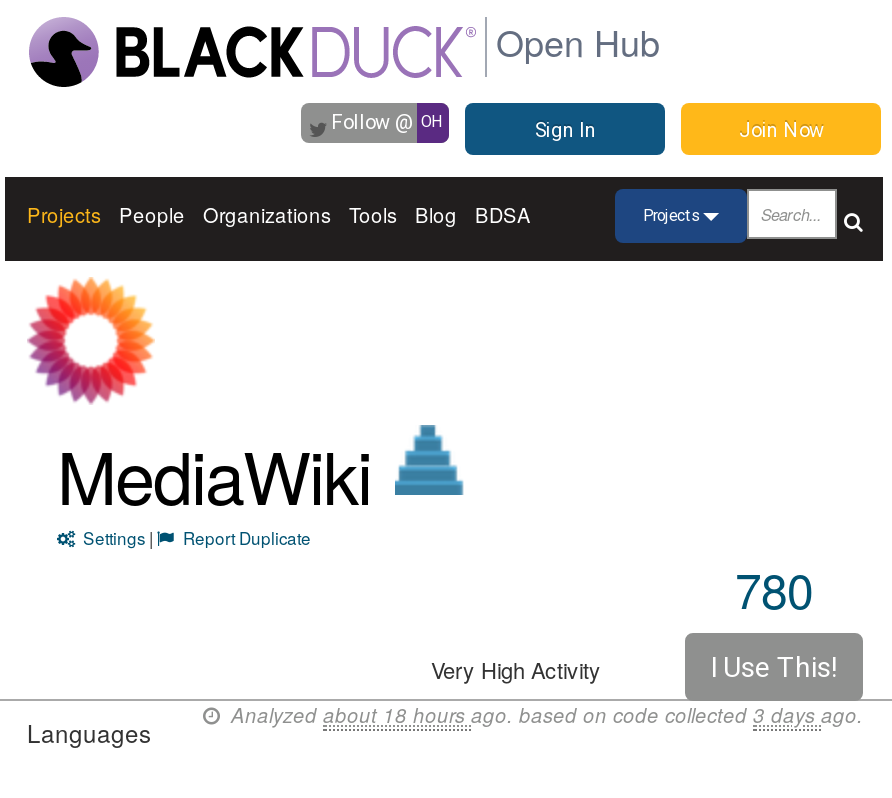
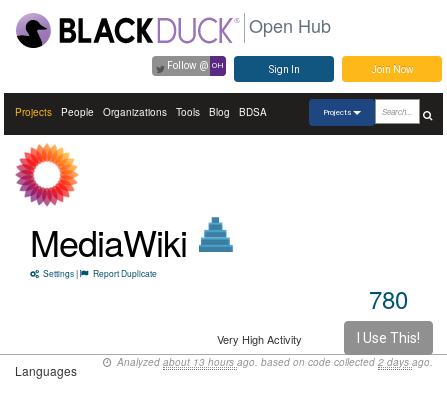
[225,701,863,729] Analyzedabout 18 hoursago. based on code collected3 daysago. -> [114,355,433,369] Analyzedabout 13 hoursago. based on code collected2 daysago.

